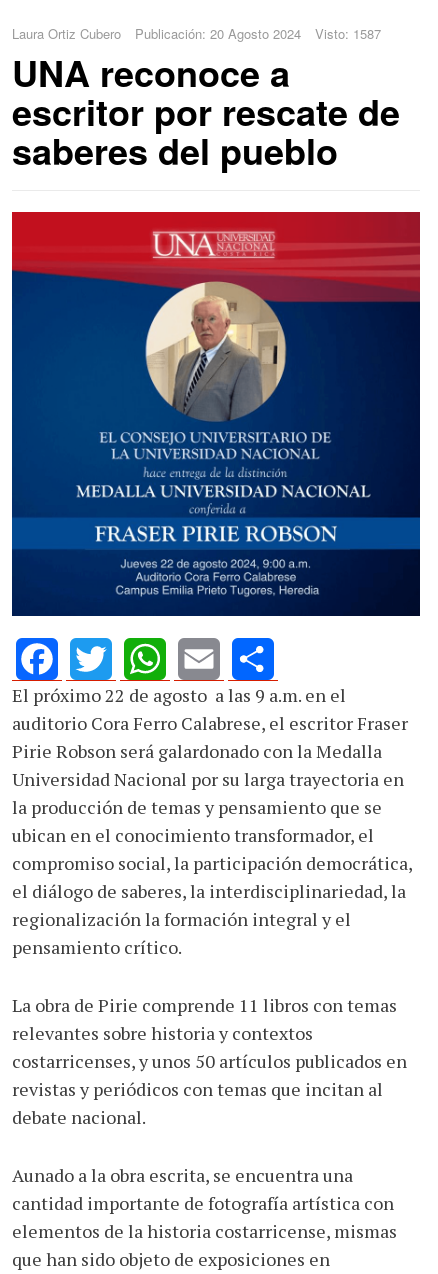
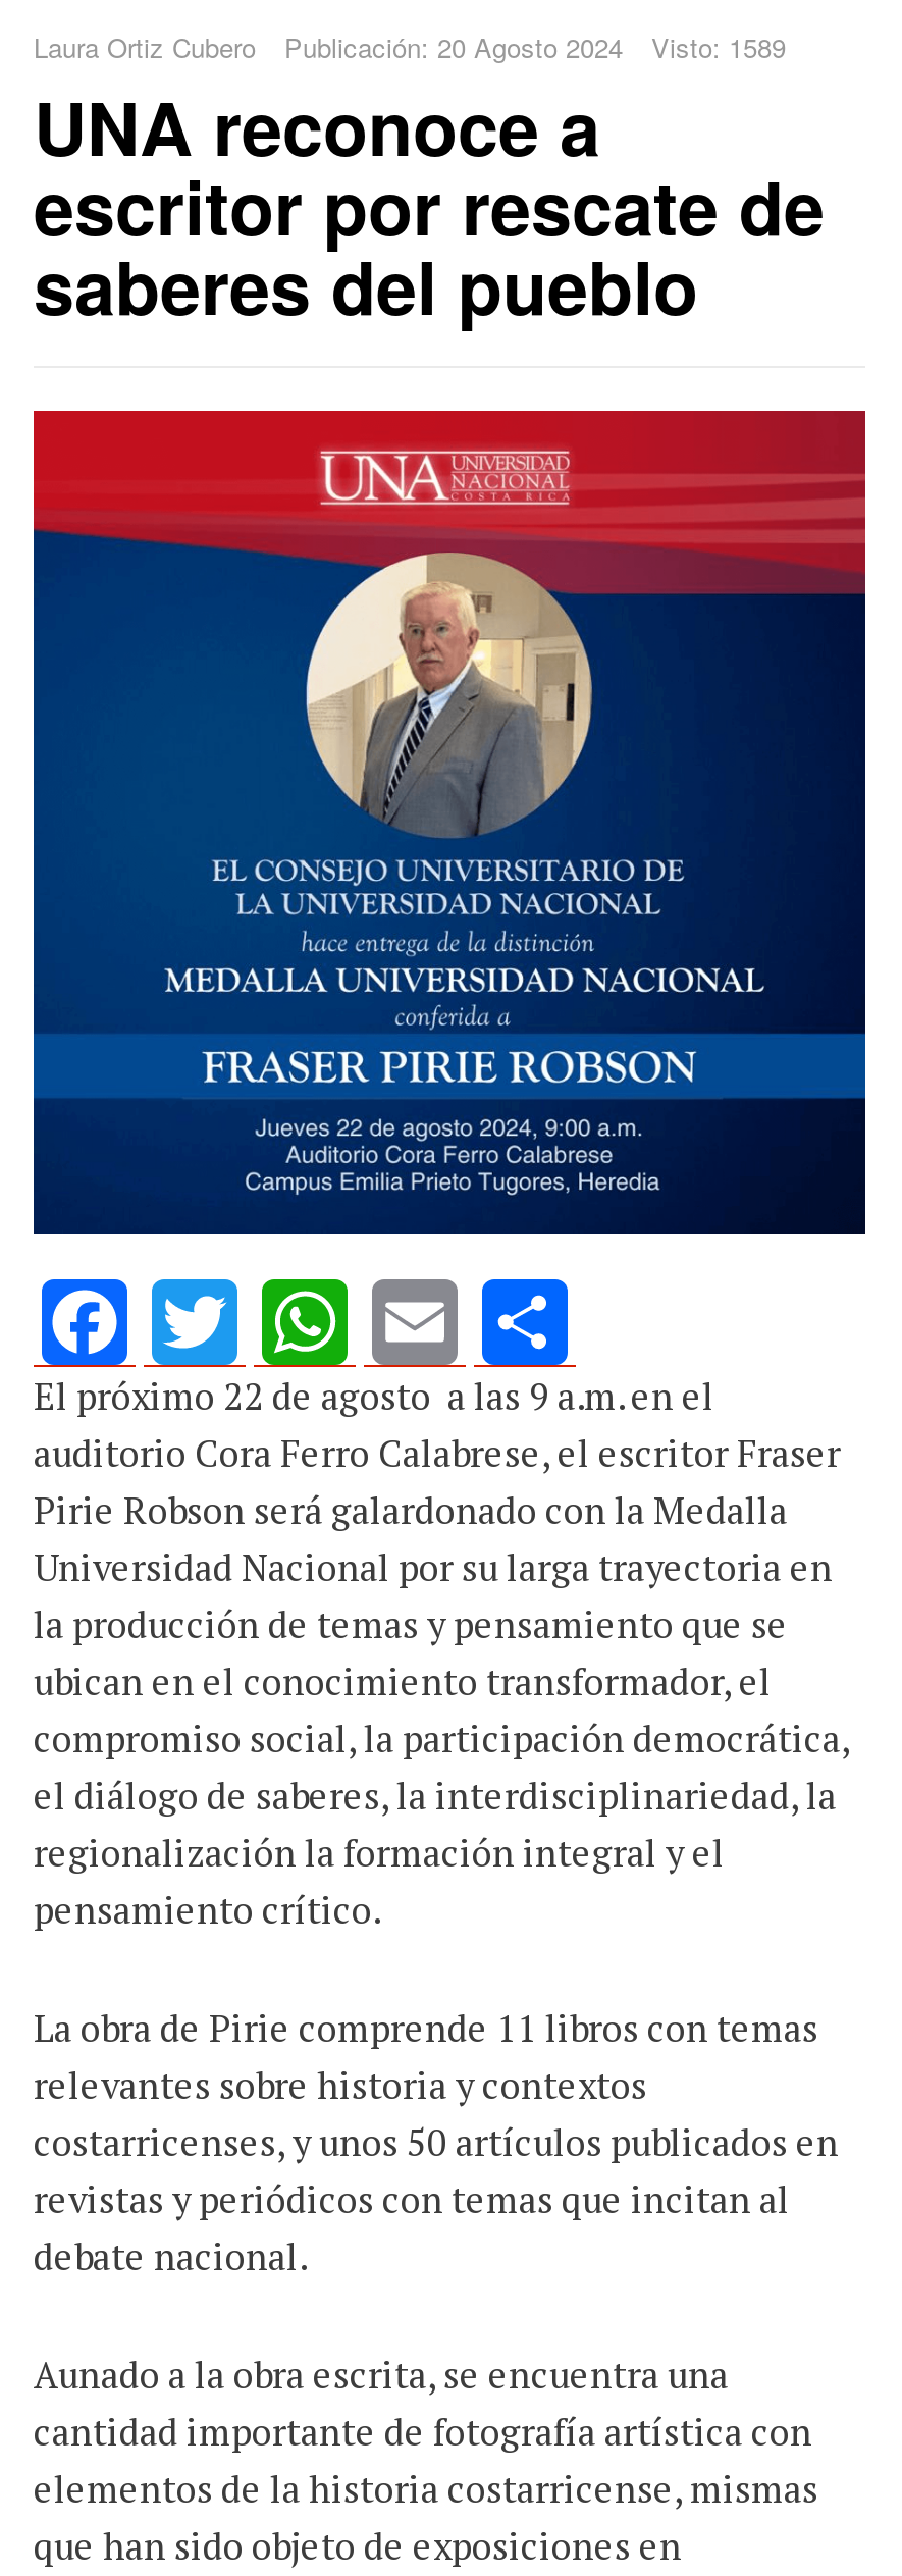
[12,24,381,43] Laura Ortiz Cubero Publicación: 20 Agosto 2024 Visto: 1587 -> [34,28,786,66] Laura Ortiz Cubero Publicación: 20 Agosto 2024 Visto: 1589

